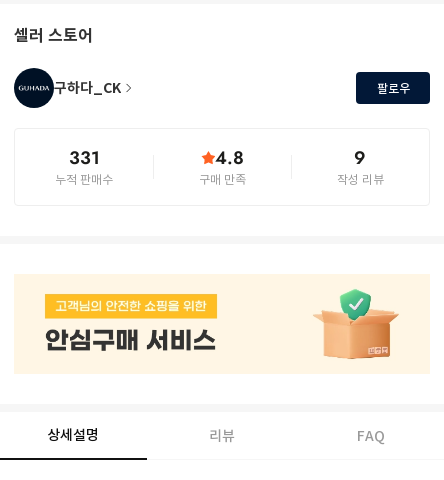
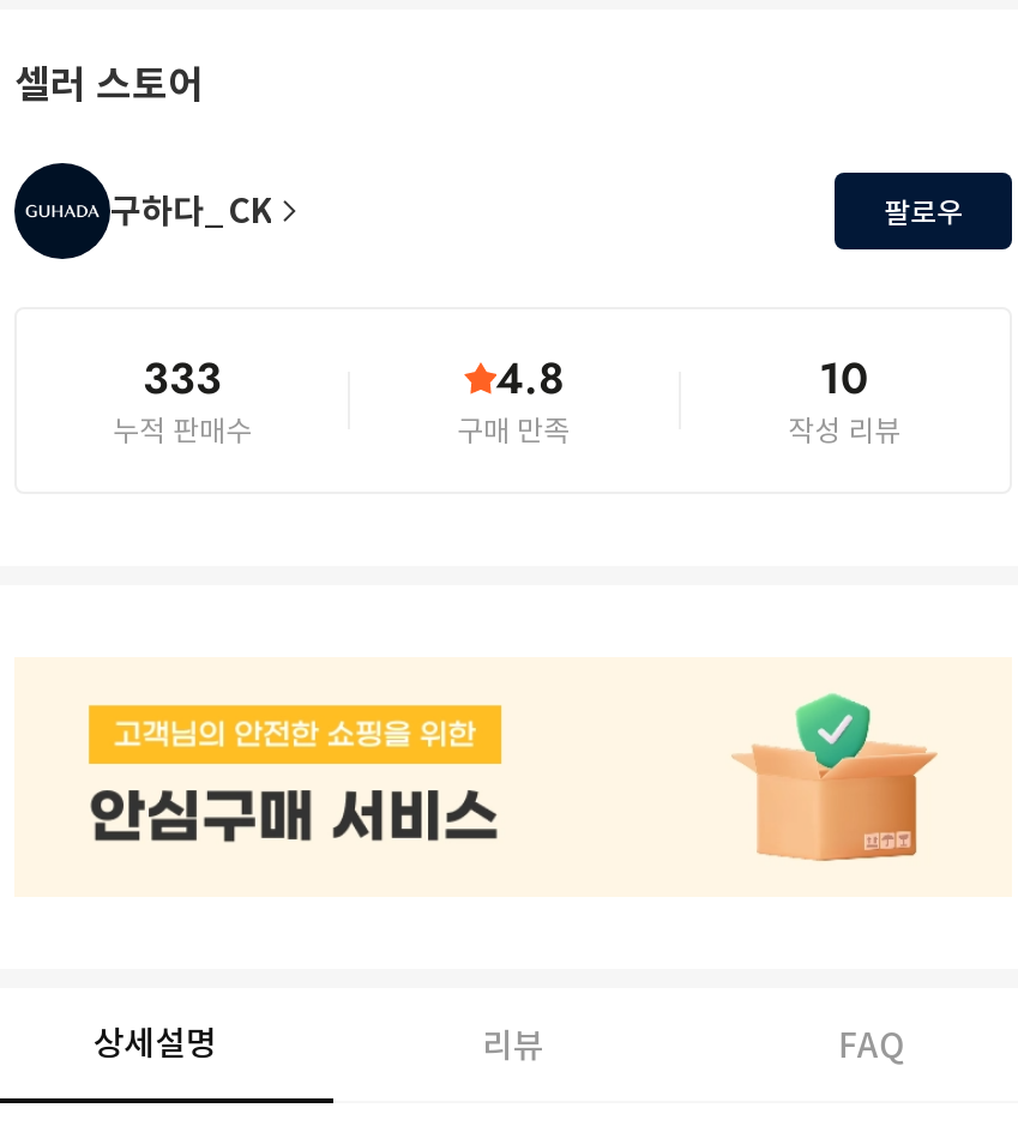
[68,145,99,171] 331 -> [143,348,222,410] 333
[354,145,366,171] 9 -> [819,348,869,410] 10

